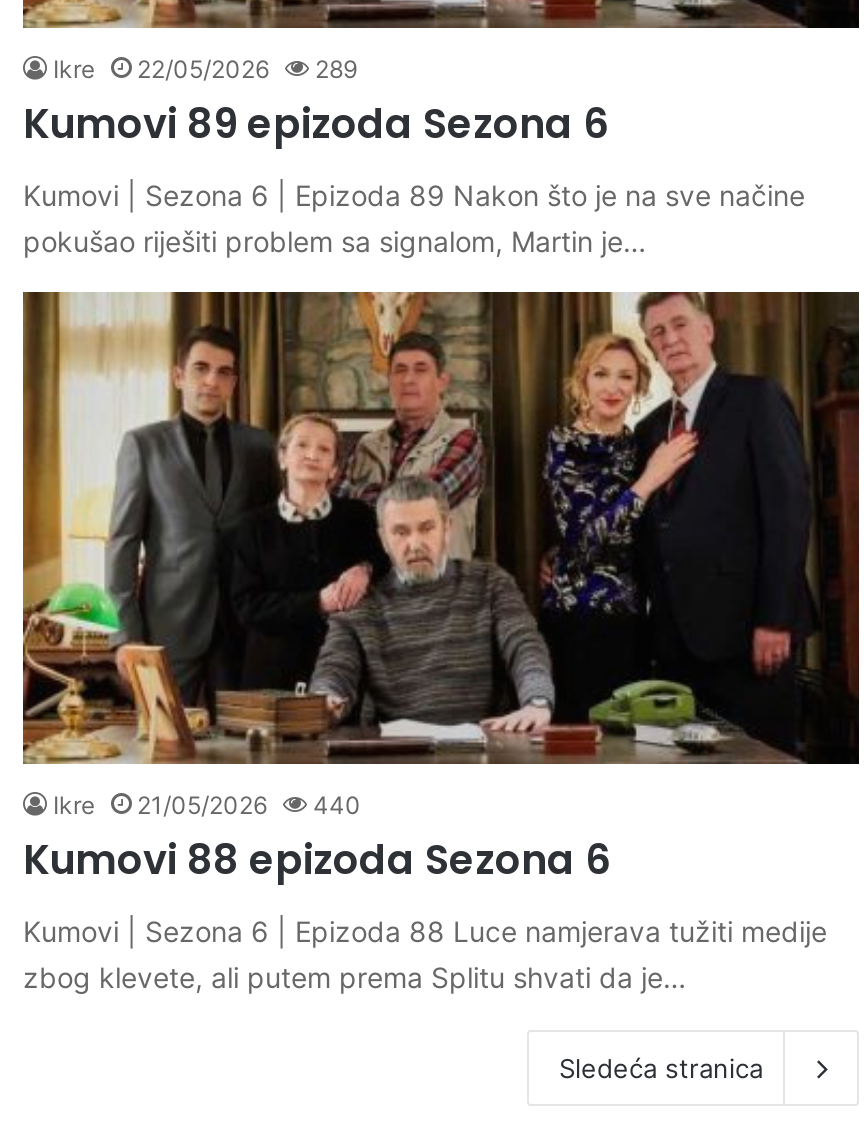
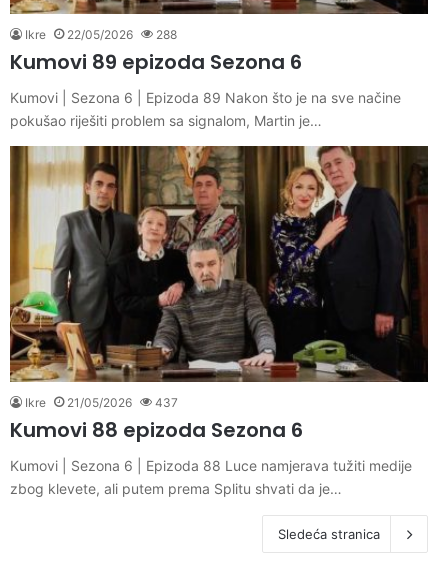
[53,54,357,84] Ikre 22/05/2026 289 -> [25,27,177,42] Ikre 22/05/2026 288
[53,789,361,819] Ikre 21/05/2026 440 -> [25,395,178,410] Ikre 21/05/2026 437

